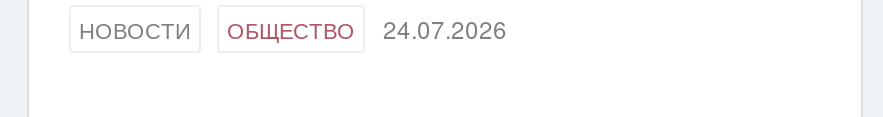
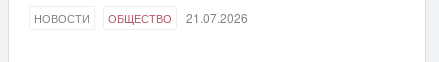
[79,11,507,45] НОВОСТИ ОБЩЕСТВО 24.07.2026 -> [34,9,248,26] НОВОСТИ ОБЩЕСТВО 21.07.2026

